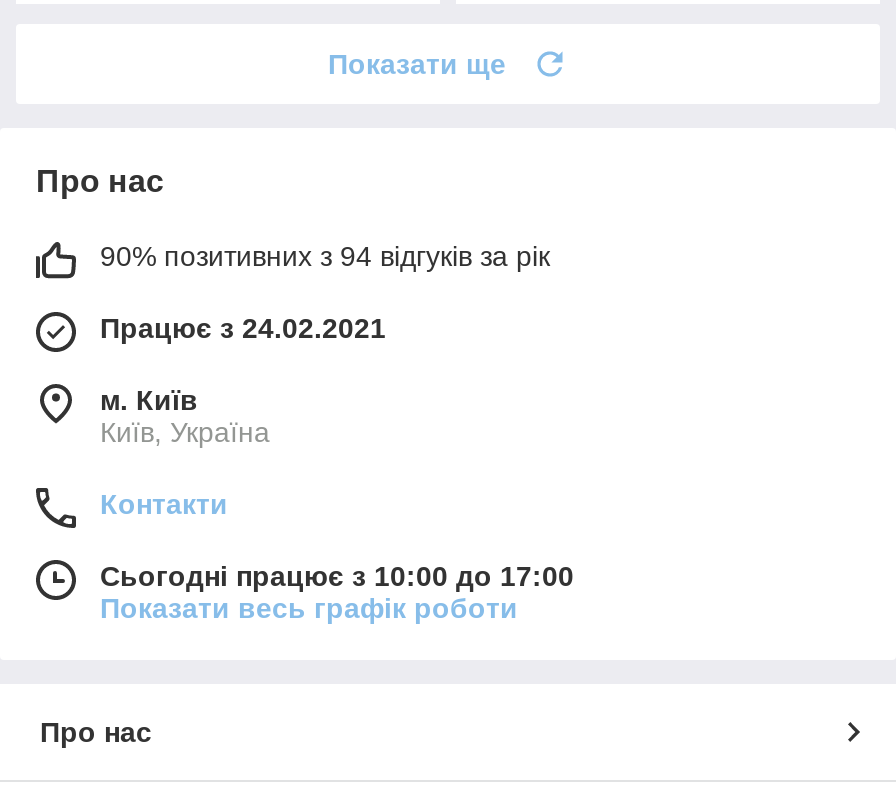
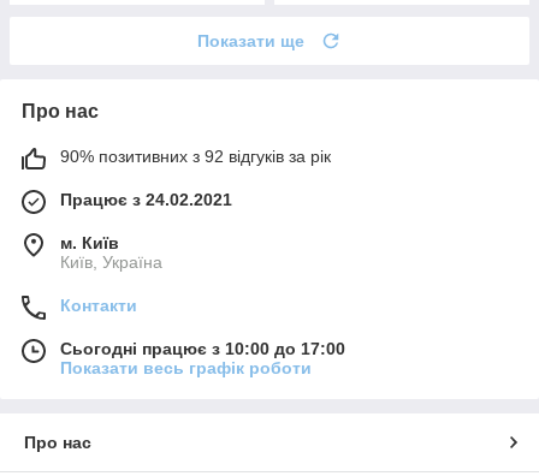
[100,240,550,272] 90% позитивних з 94 відгуків за рік -> [60,146,331,166] 90% позитивних з 92 відгуків за рік

